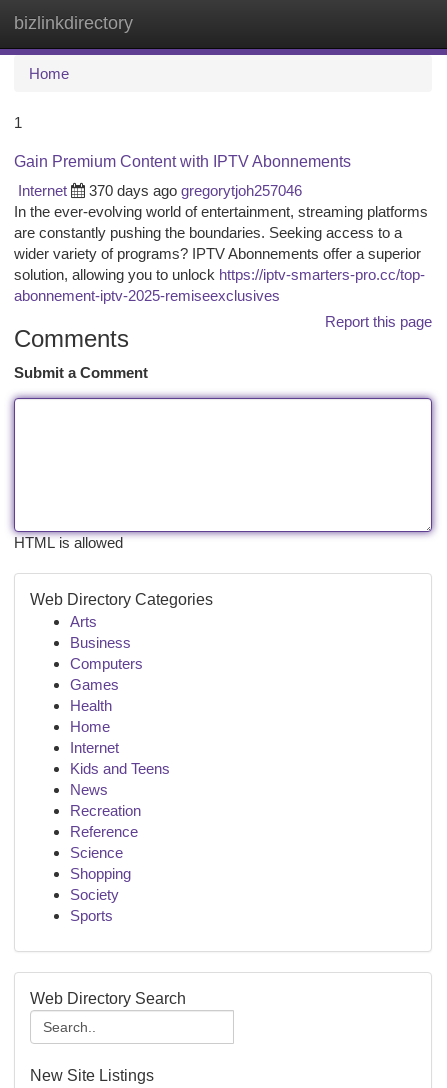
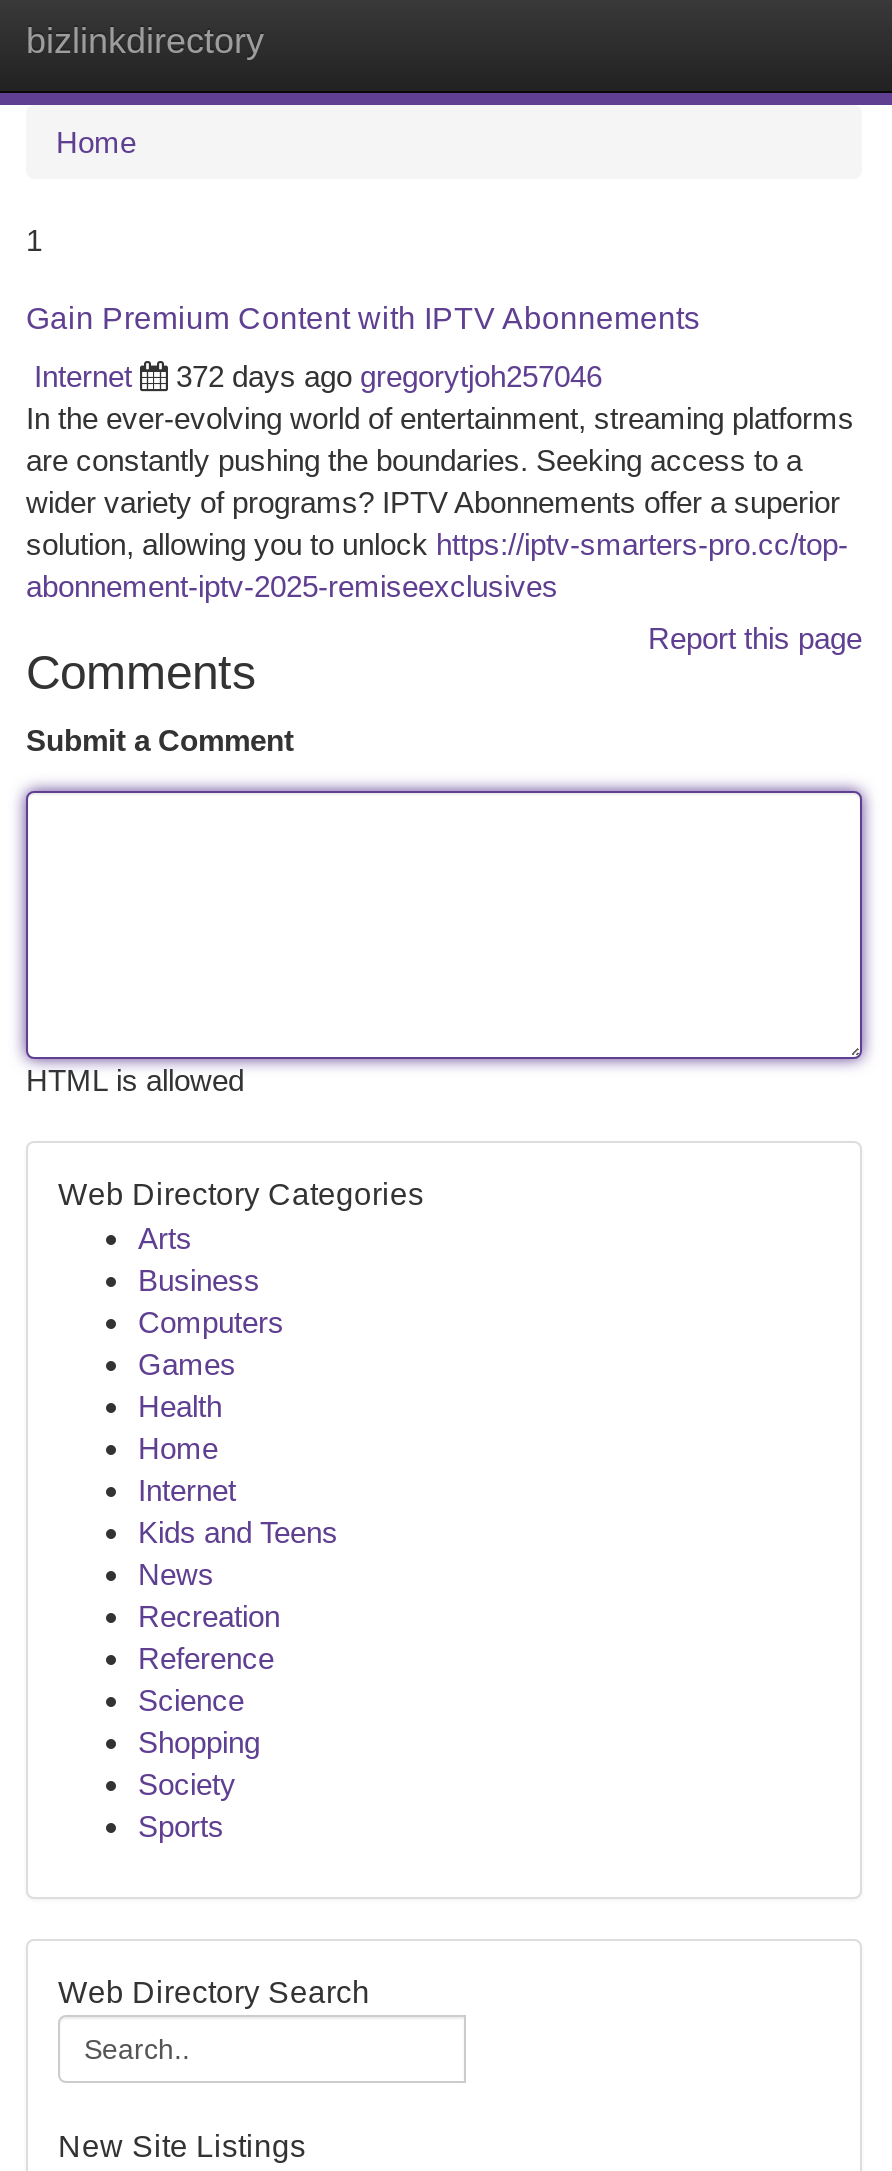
[89,182,302,199] 370 days ago gregorytjoh257046 -> [176,359,602,393] 372 days ago gregorytjoh257046

